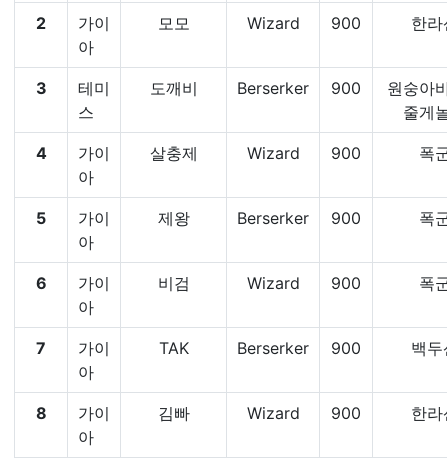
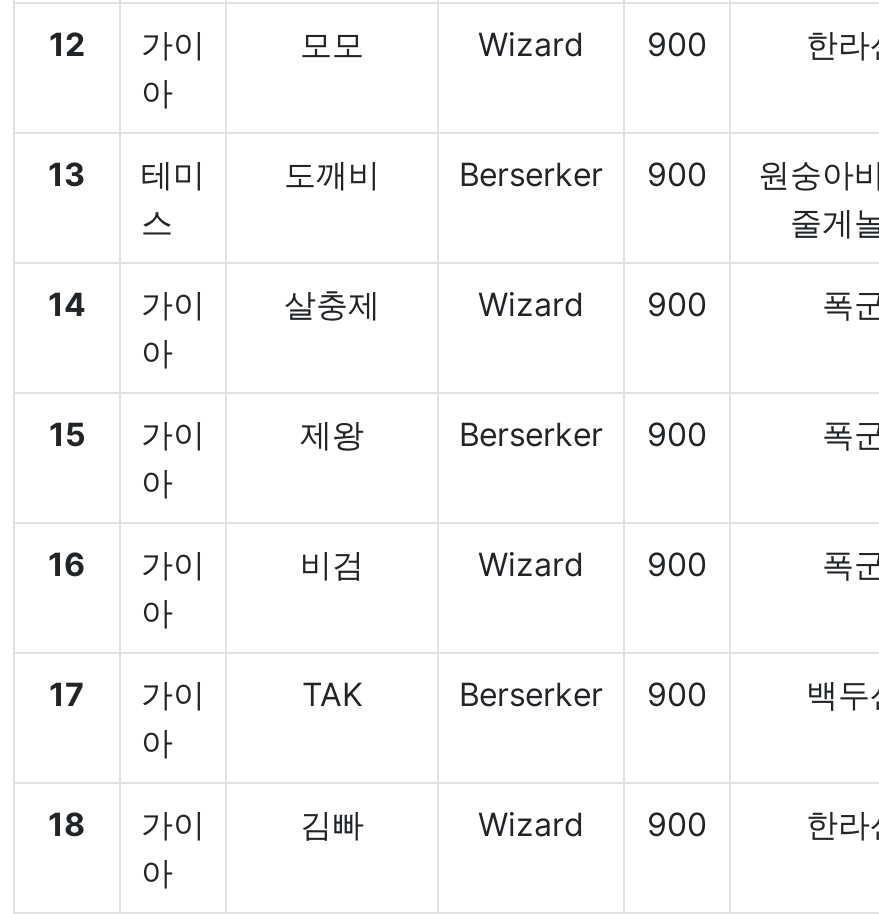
[36,13,110,33] 2 가이 -> [49,24,205,64] 12 가이
[35,78,46,98] 3 -> [48,154,86,194] 13
[35,143,197,163] 4 가이 살충제 -> [48,284,380,324] 14 가이 살충제
[36,208,110,228] 5 가이 -> [49,414,205,454] 15 가이
[35,273,110,293] 6 가이 -> [48,544,205,584] 16 가이
[36,338,110,358] 7 가이 -> [49,674,205,714] 17 가이
[35,403,110,423] 8 가이 -> [48,804,205,844] 18 가이

